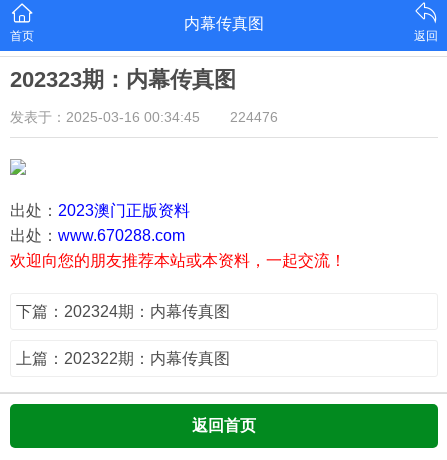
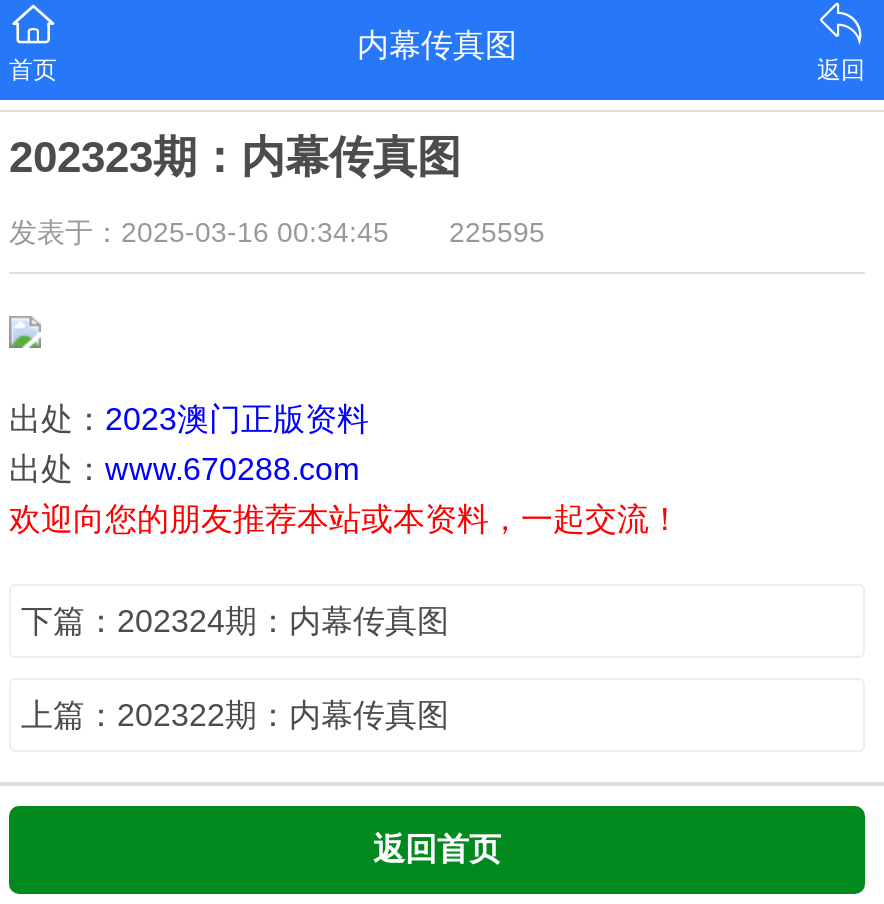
[10,109,278,125] 发表于：2025-03-16 00:34:45 224476 -> [9,216,545,248] 发表于：2025-03-16 00:34:45 225595

